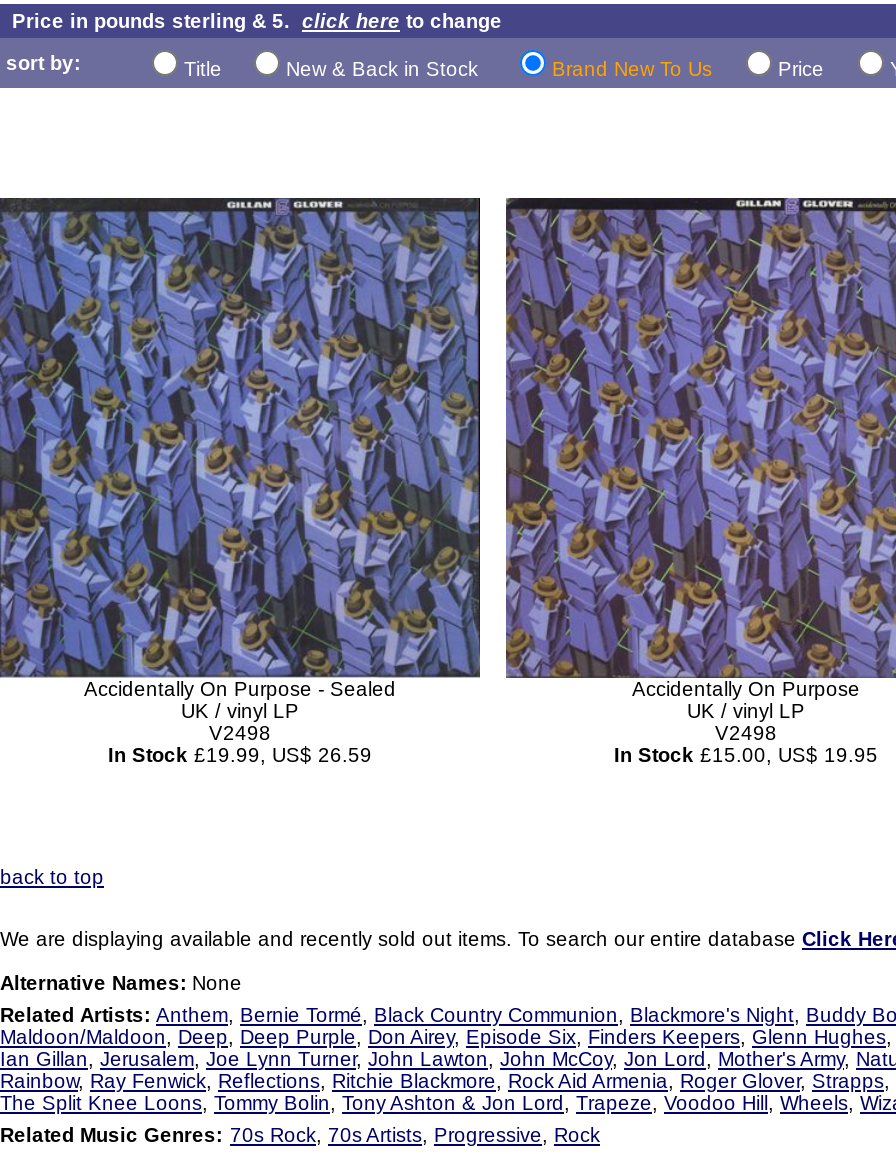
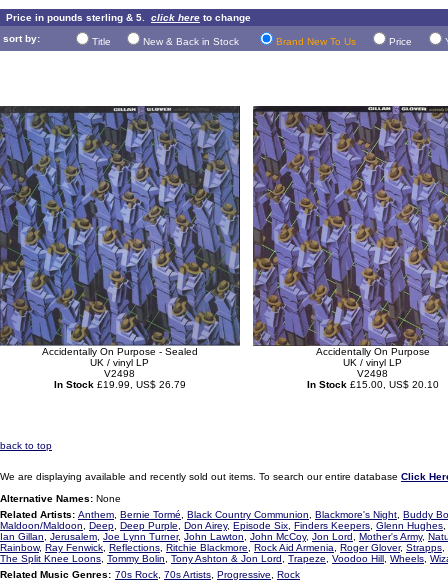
[108,744,372,766] In Stock £19.99, US$ 26.59 -> [54,379,186,390] In Stock £19.99, US$ 26.79
[614,744,878,766] In Stock £15.00, US$ 19.95 -> [307,379,439,390] In Stock £15.00, US$ 20.10

